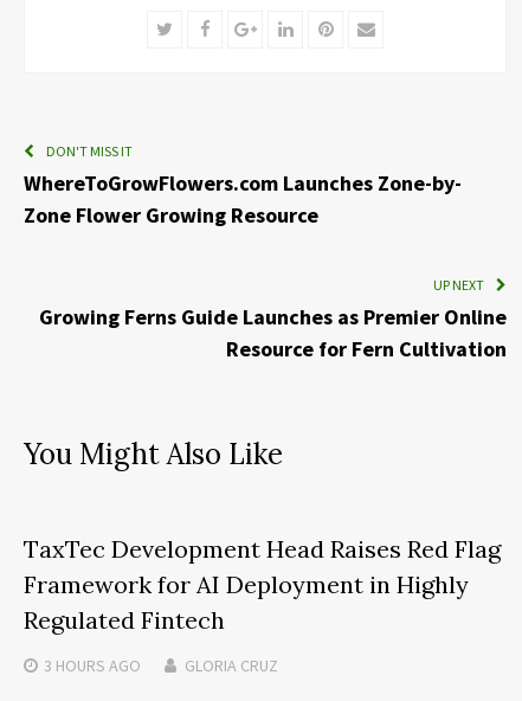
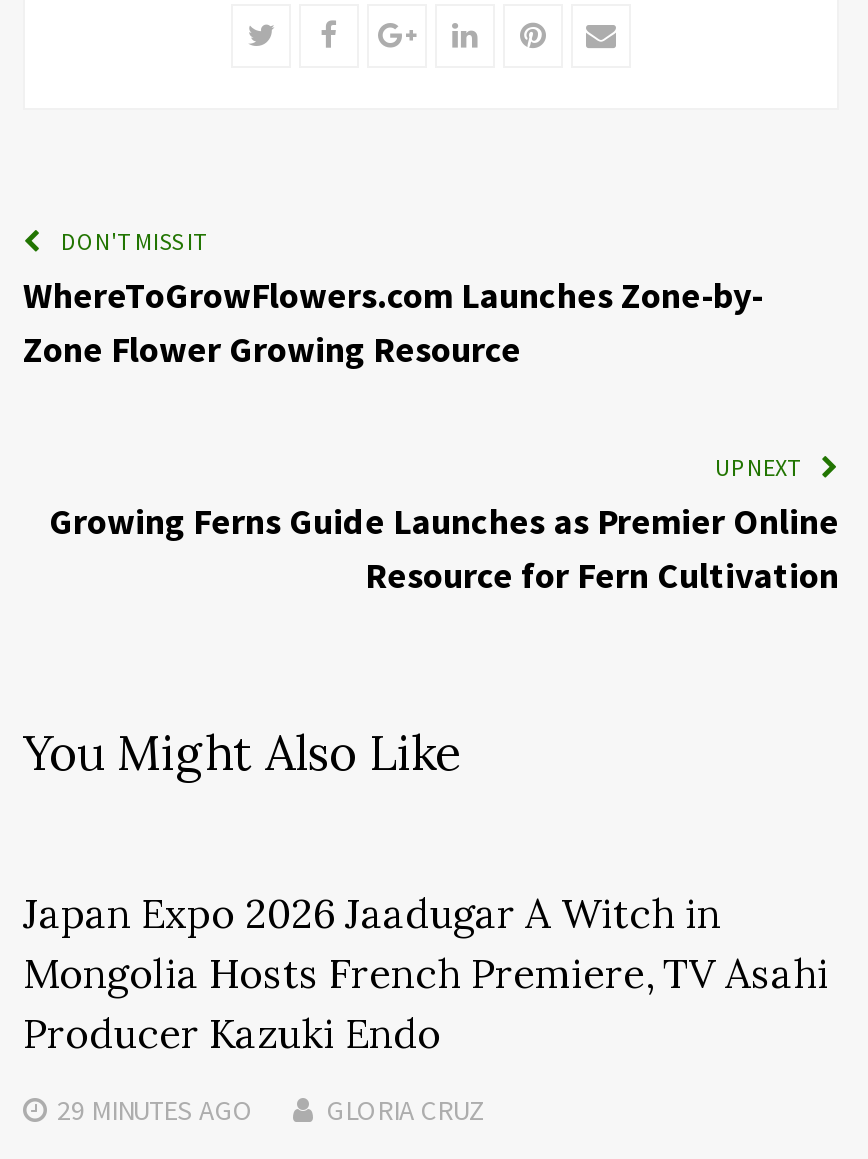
[24,534,501,635] TaxTec Development Head Raises Red Flag | Framework for AI Deployment in Highly | Regulated Fintech -> [23,888,829,1058] Japan Expo 2026 Jaadugar A Witch in | Mongolia Hosts French Premiere, TV Asahi | Producer Kazuki Endo
[44,655,141,676] 3 HOURS AGO -> [57,1092,253,1128] 29 MINUTES AGO

